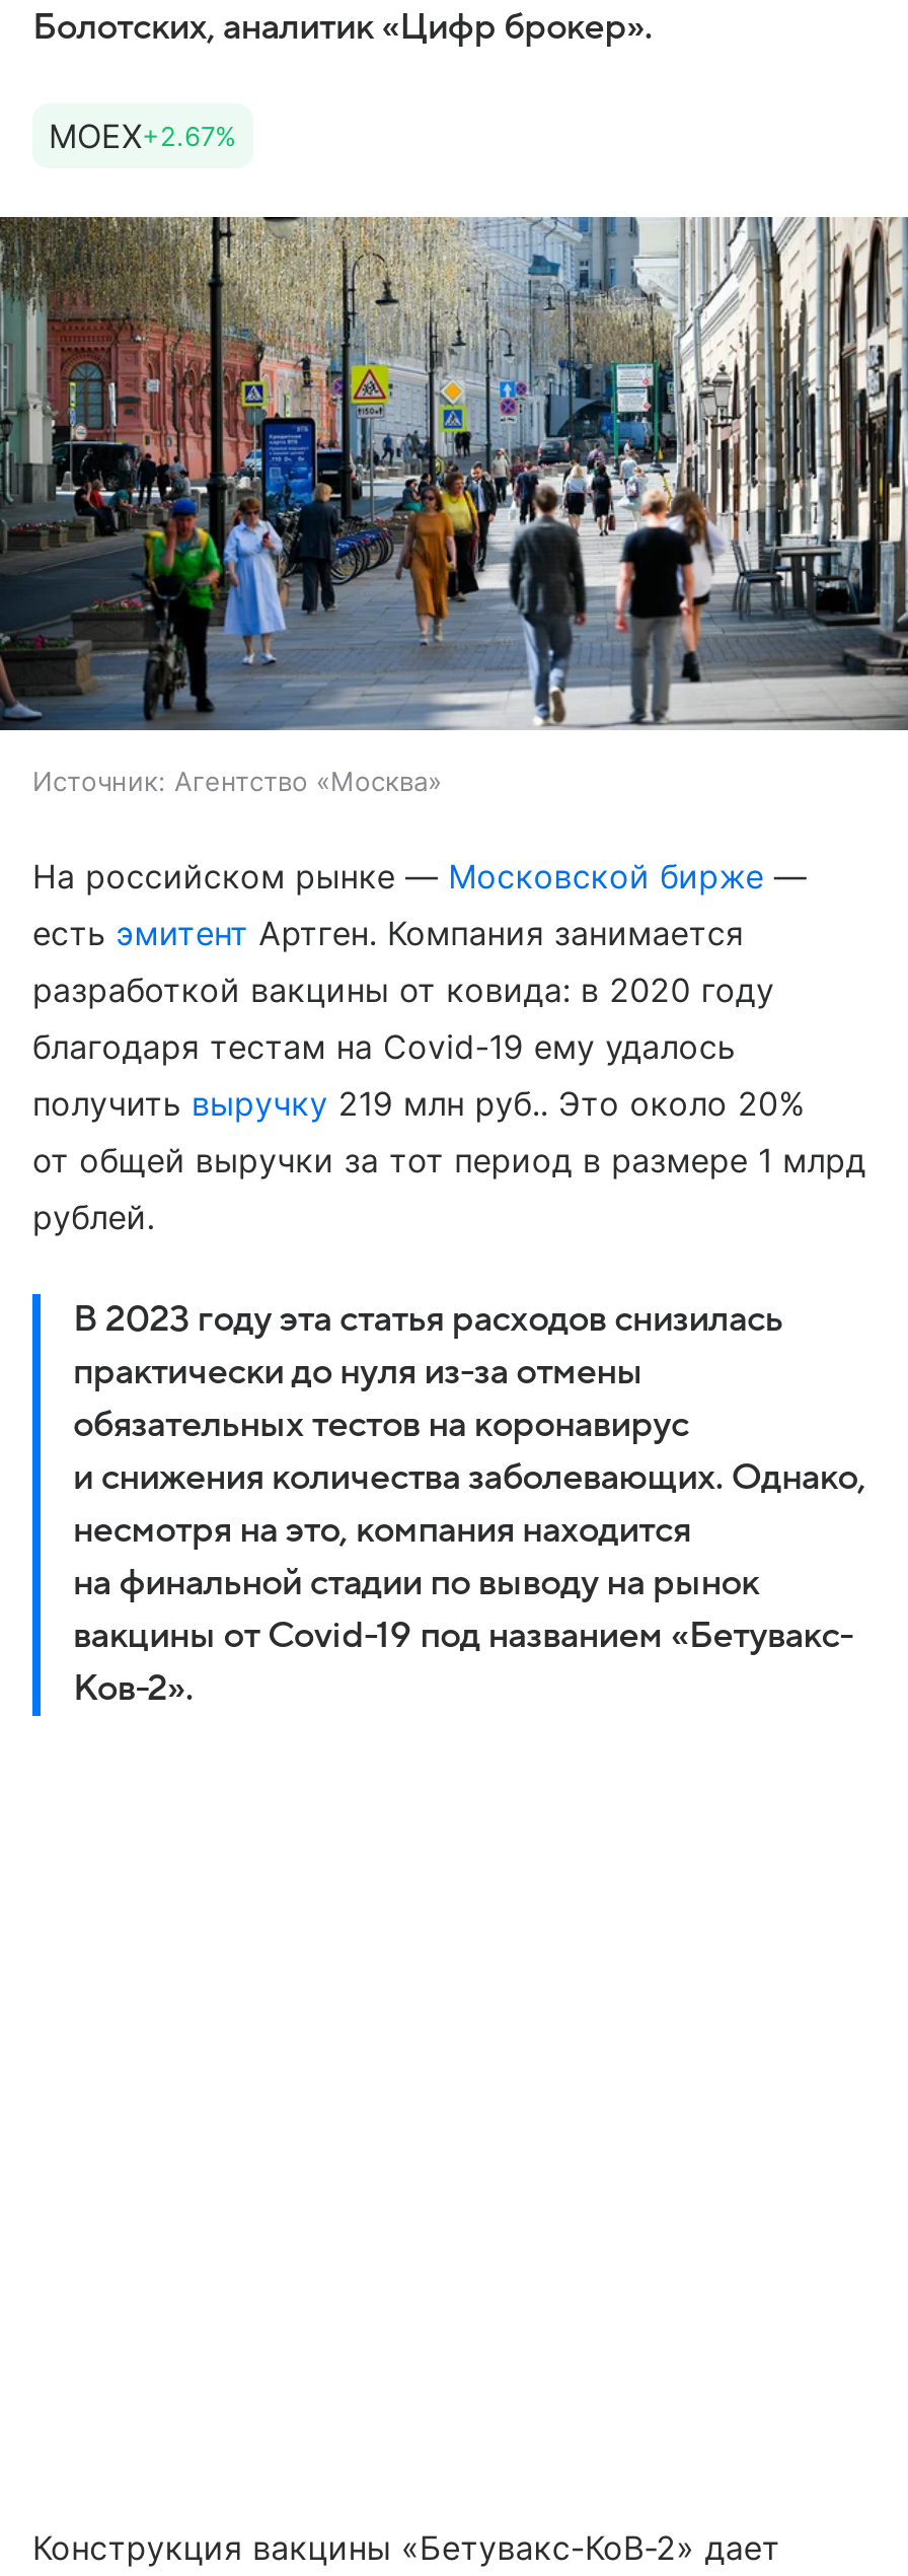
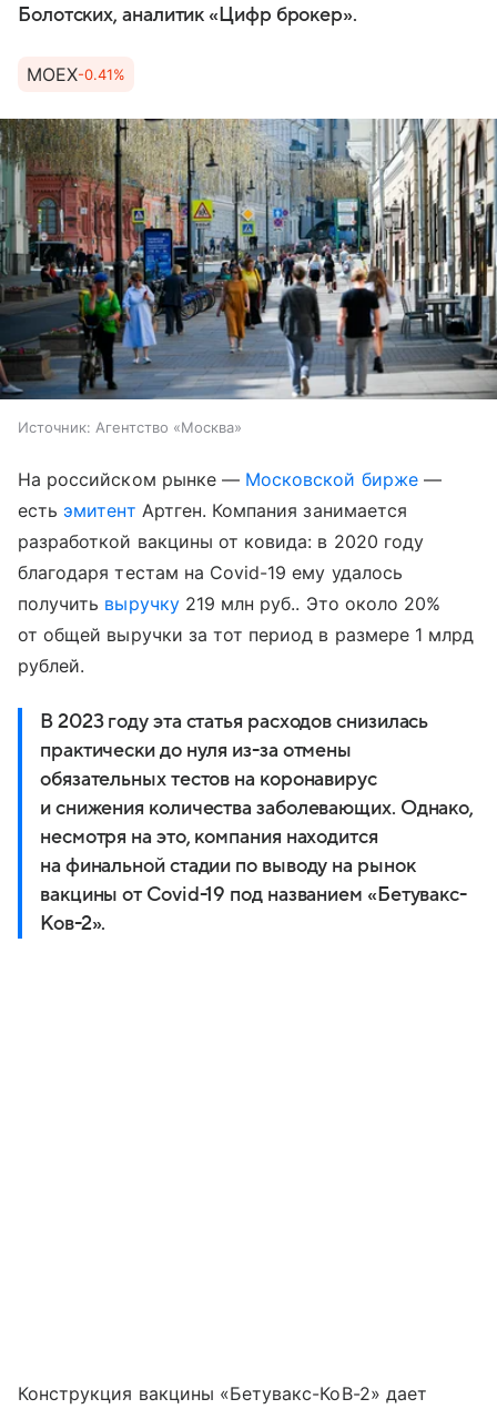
[49,116,237,156] MOEX+2.67% -> [27,63,125,85] MOEX-0.41%

